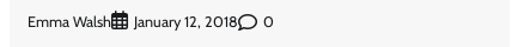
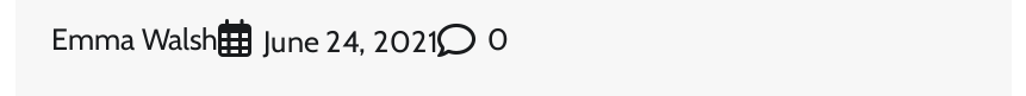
[134,13,238,31] January 12, 2018 -> [263,23,437,59] June 24, 2021

